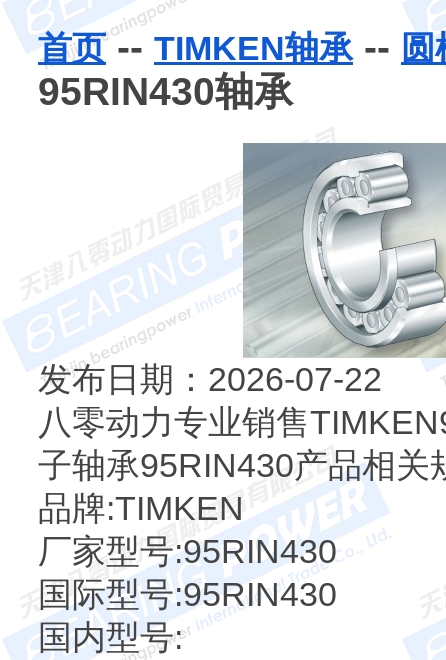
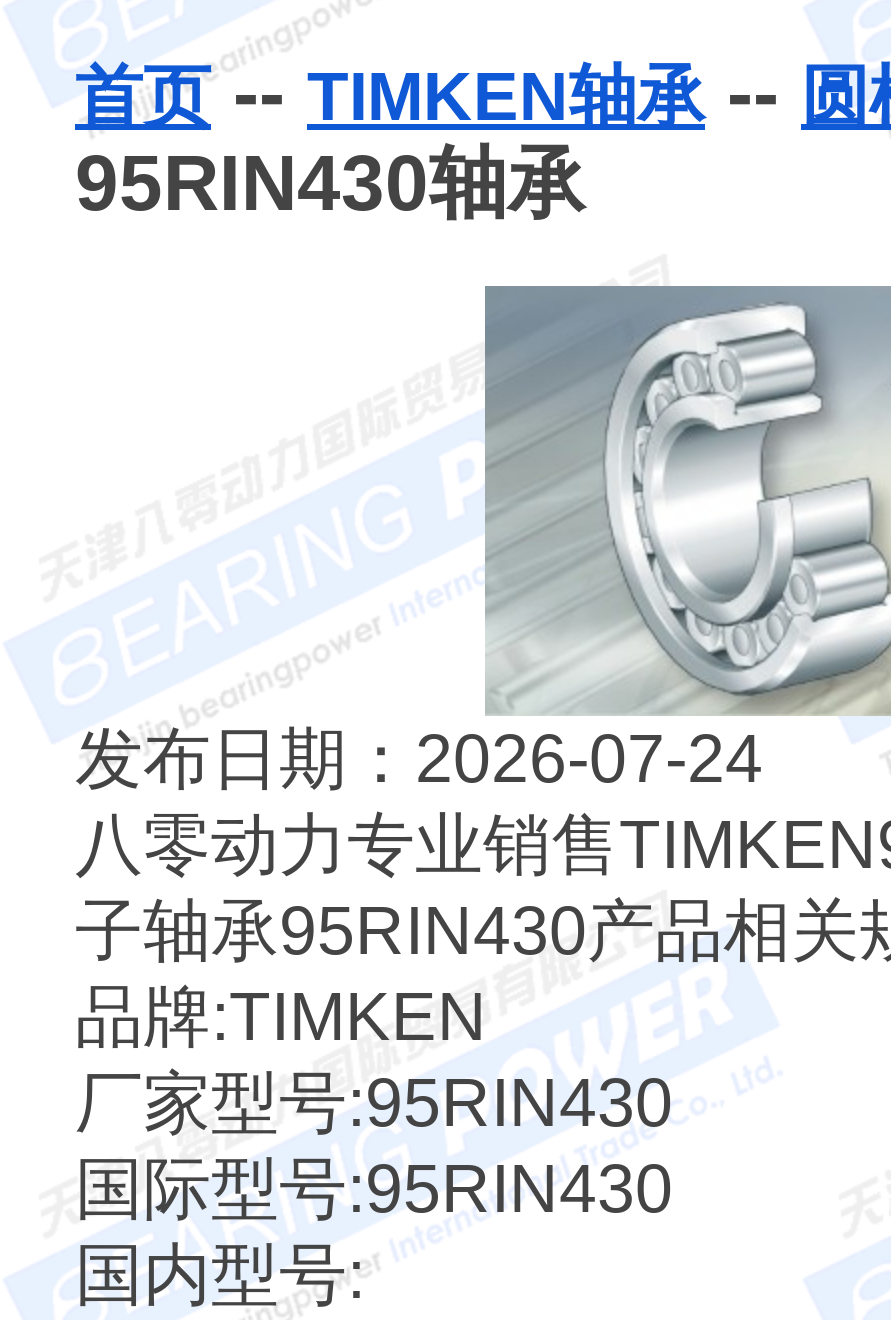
[38,360,382,398] 发布日期：2026-07-22 -> [75,720,763,796] 发布日期：2026-07-24

